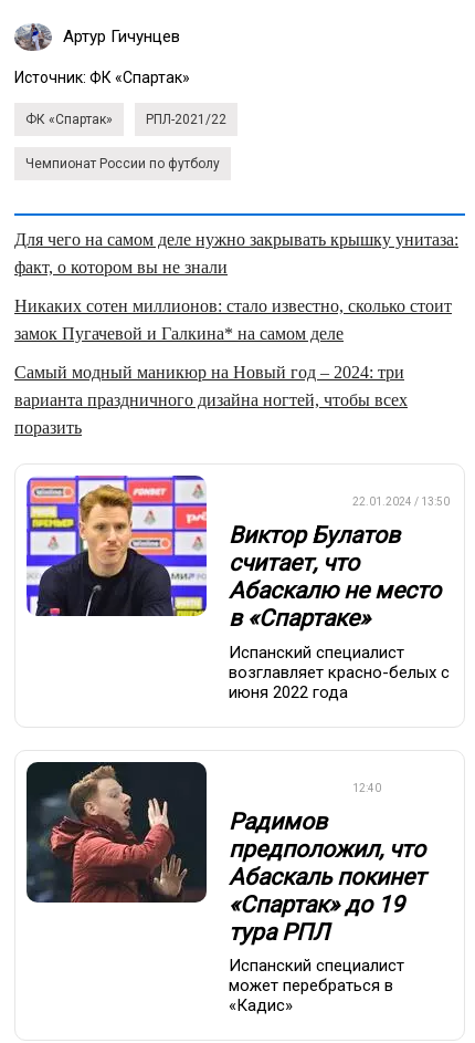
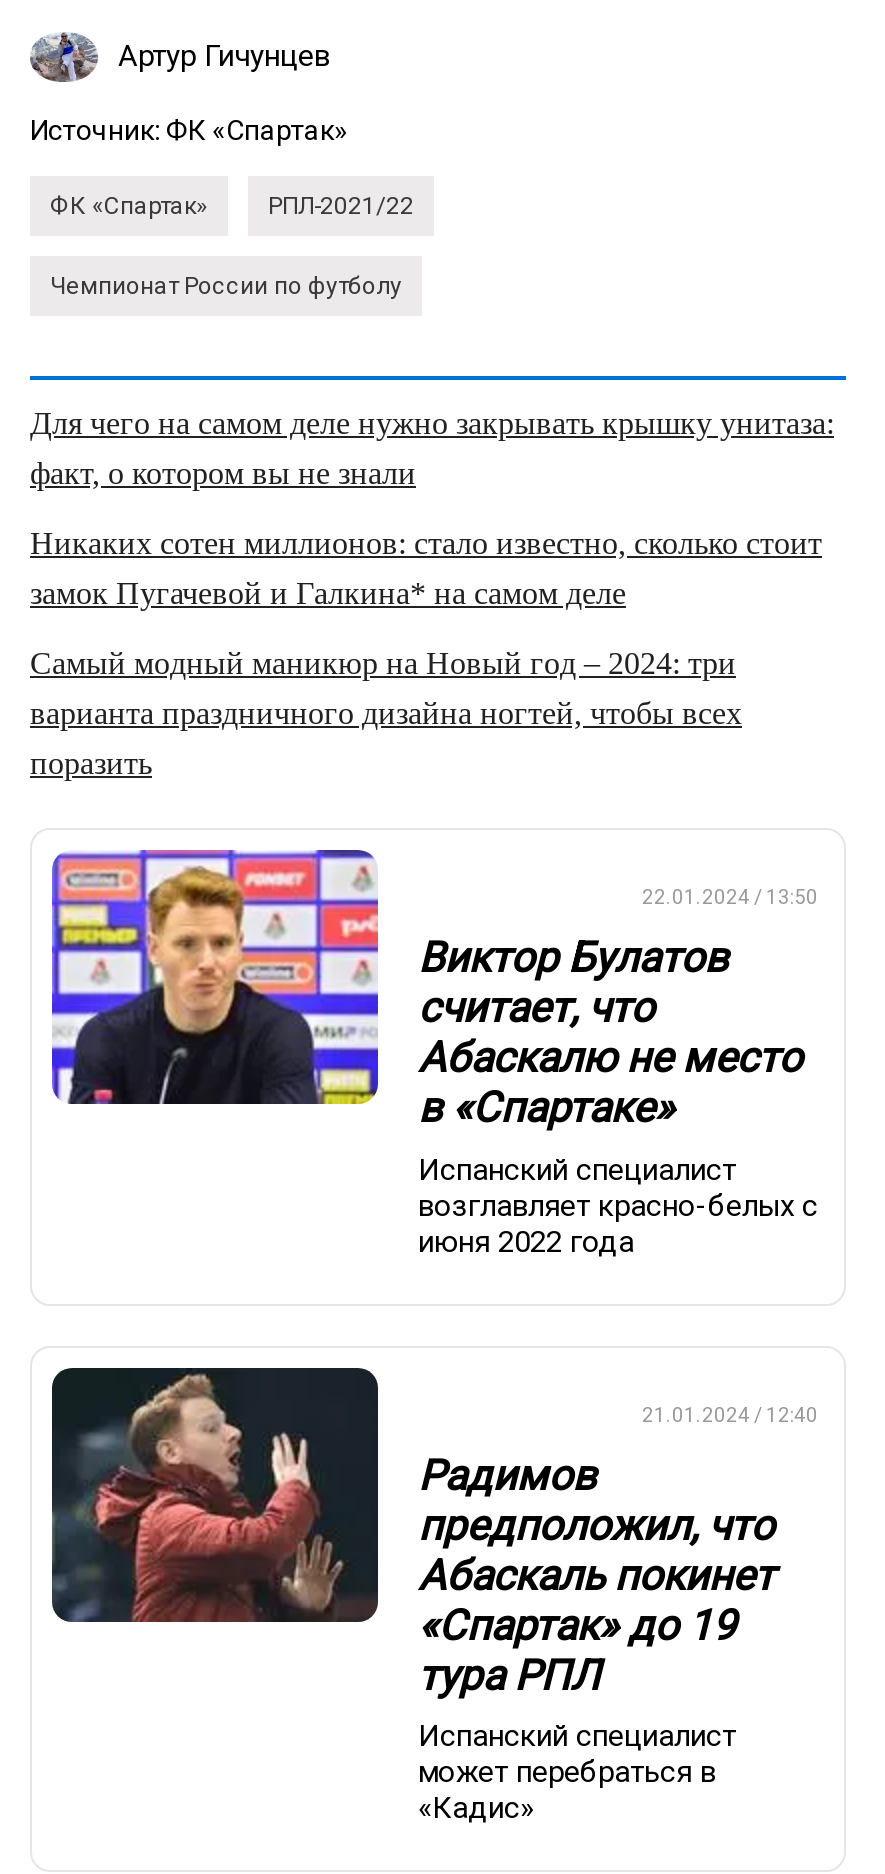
[352,782,381,794] 12:40 -> [642,1403,818,1425] 21.01.2024 / 12:40

